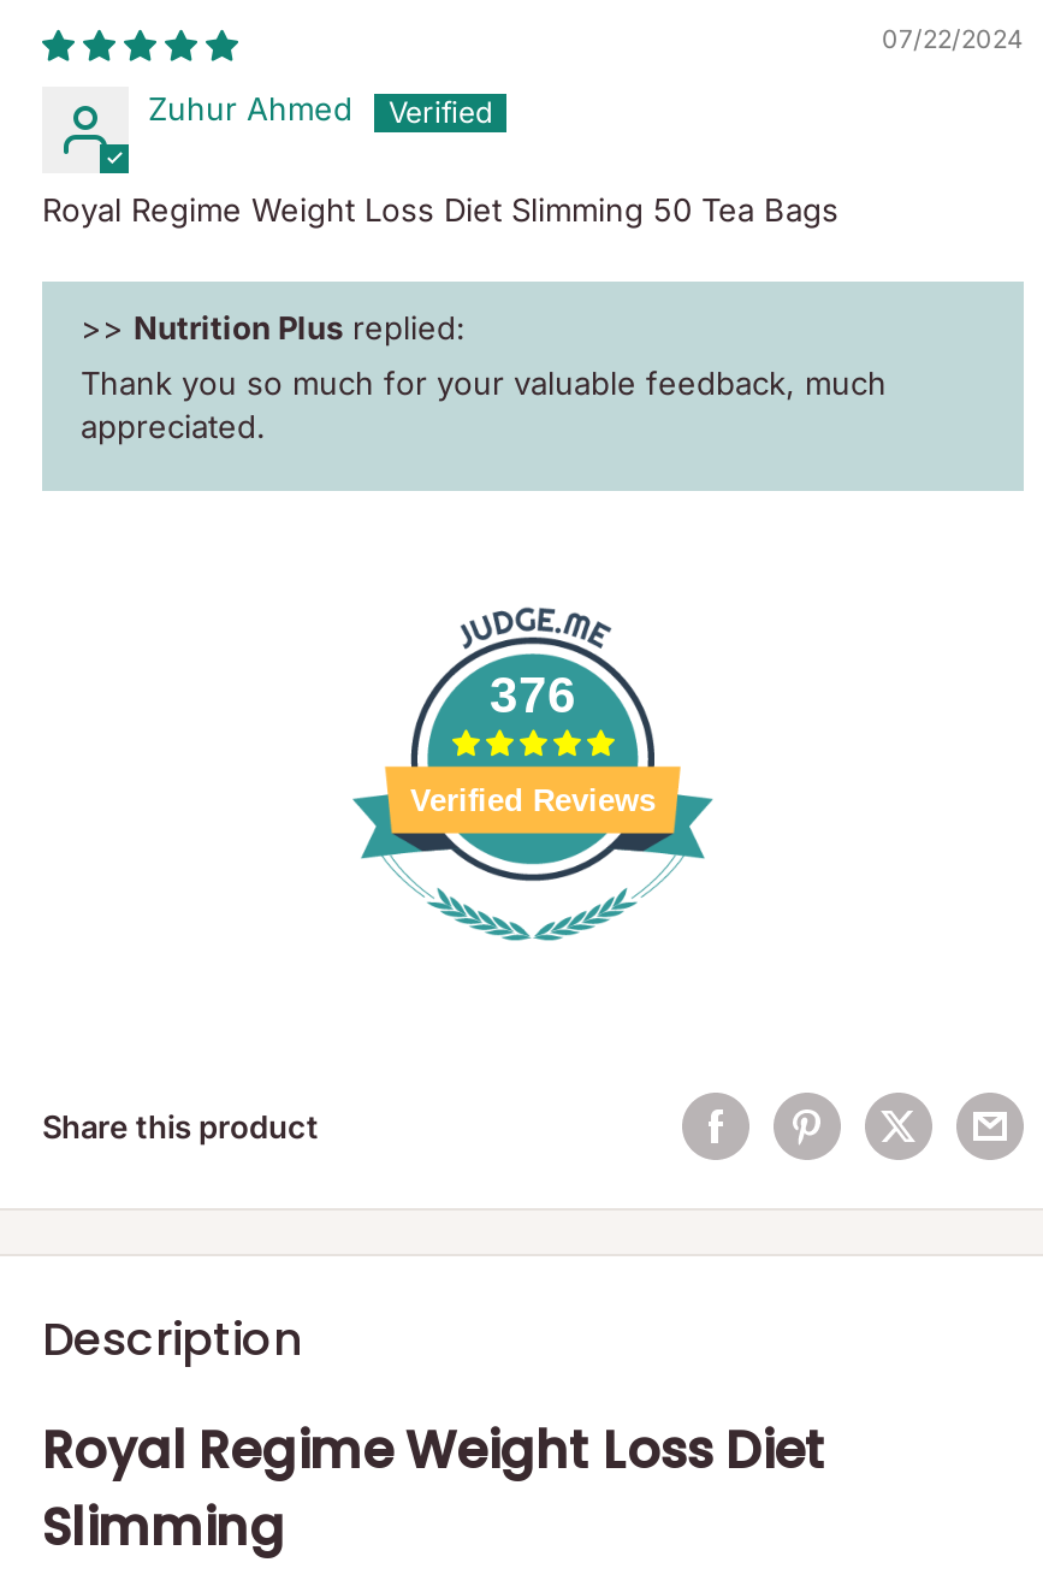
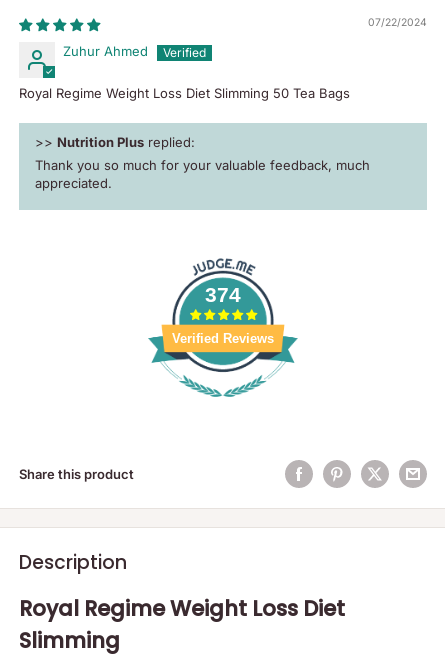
[490,666,576,722] 376 -> [205,283,241,306] 374

